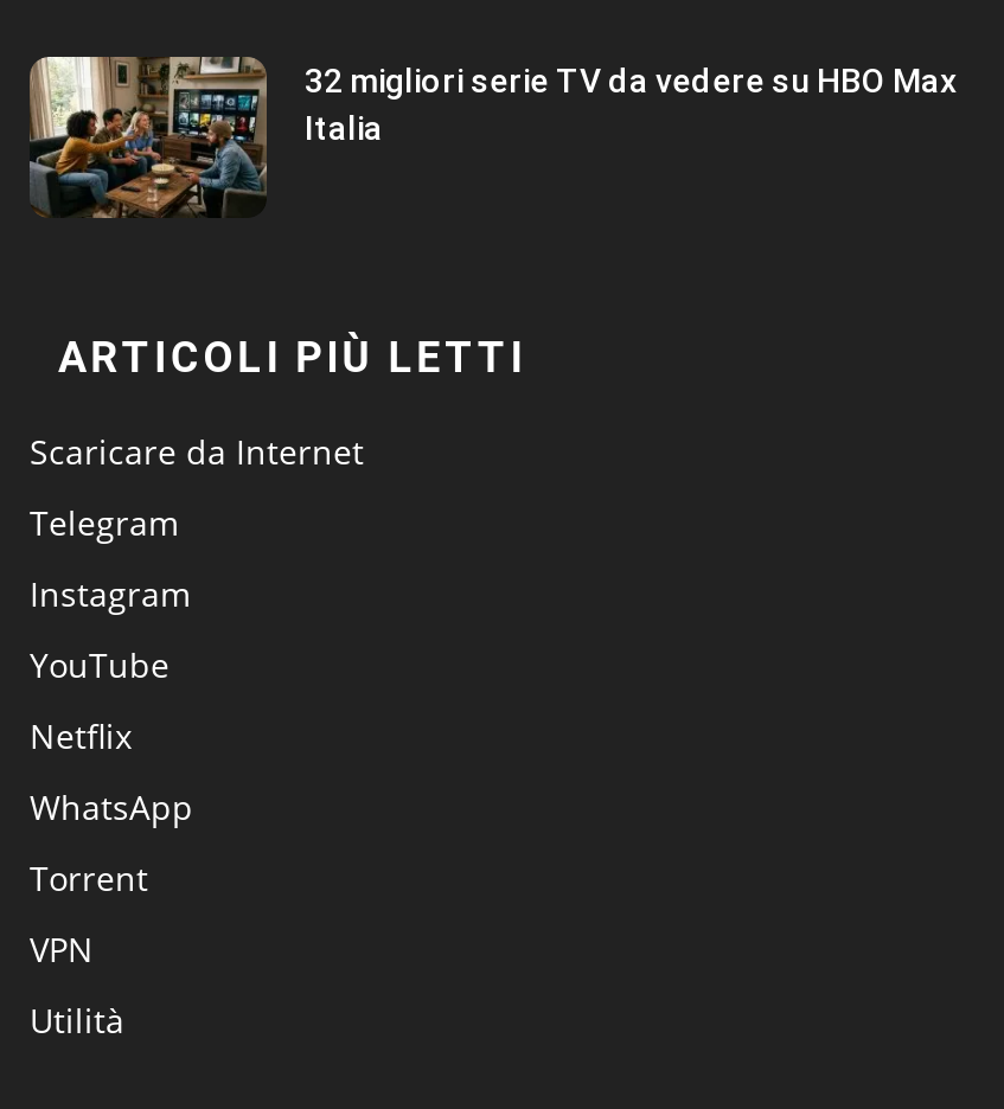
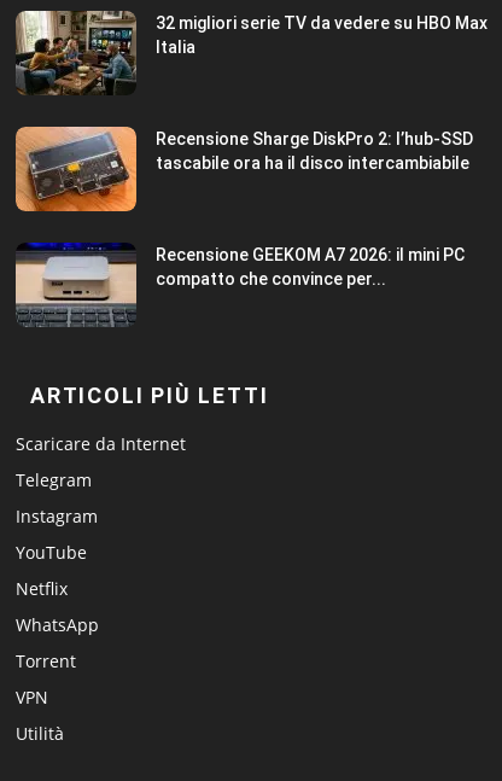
none -> [14,126,473,212] [image] | Recensione Sharge DiskPro 2: l’hub-SSD | tascabile ora ha il disco intercambiabile
none -> [14,241,465,328] [image] | Recensione GEEKOM A7 2026: il mini PC | compatto che convince per...

